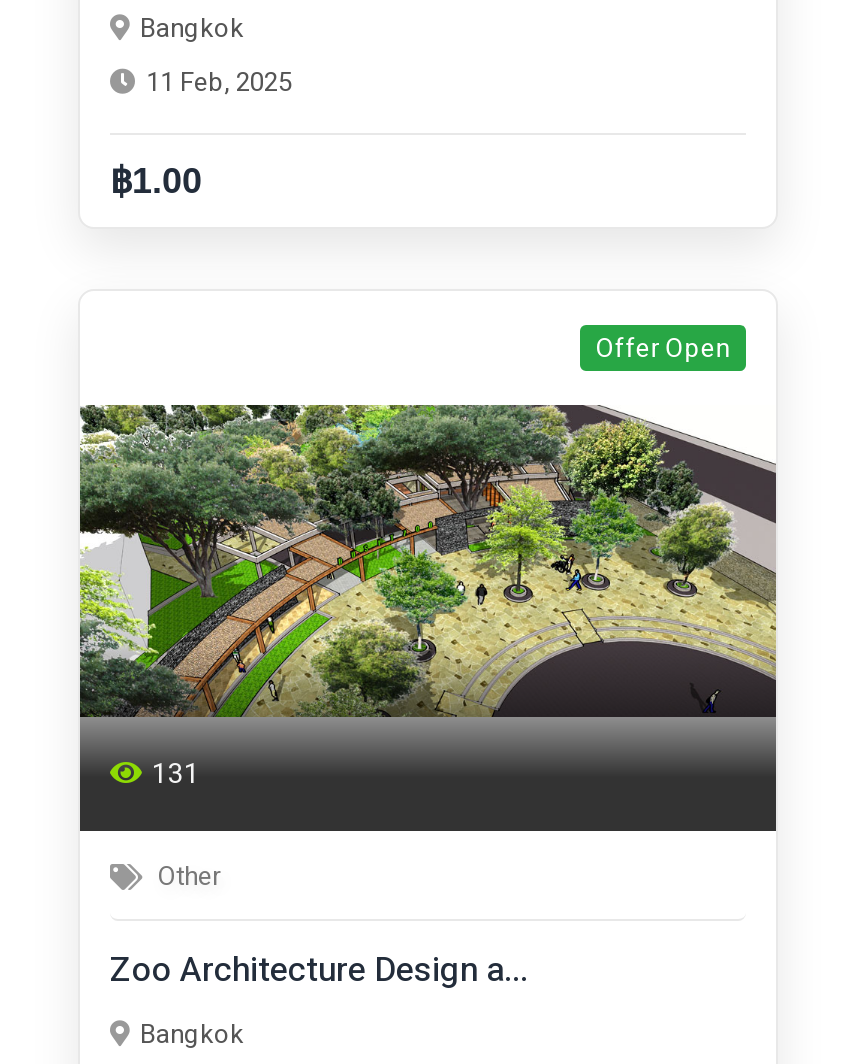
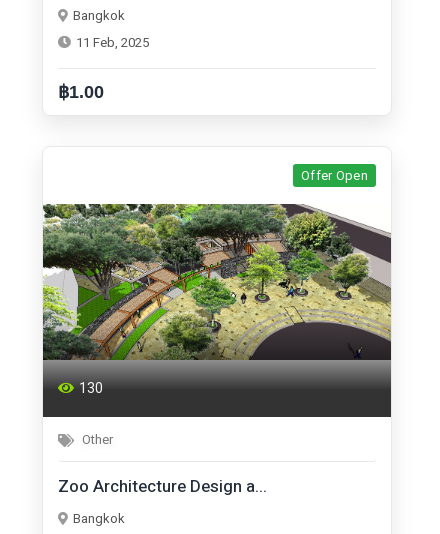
[152,753,200,795] 131 -> [79,378,103,399] 130

